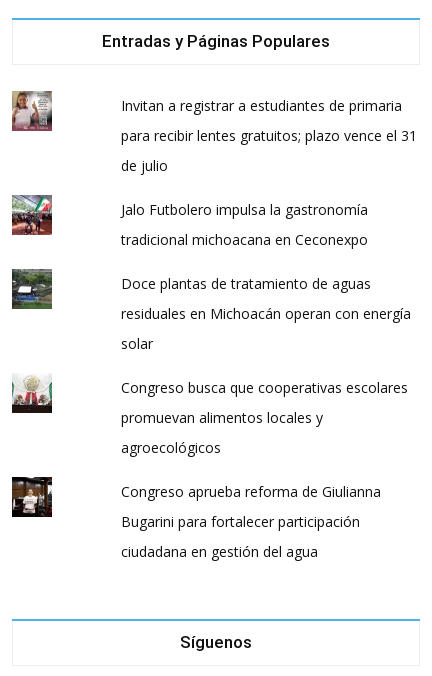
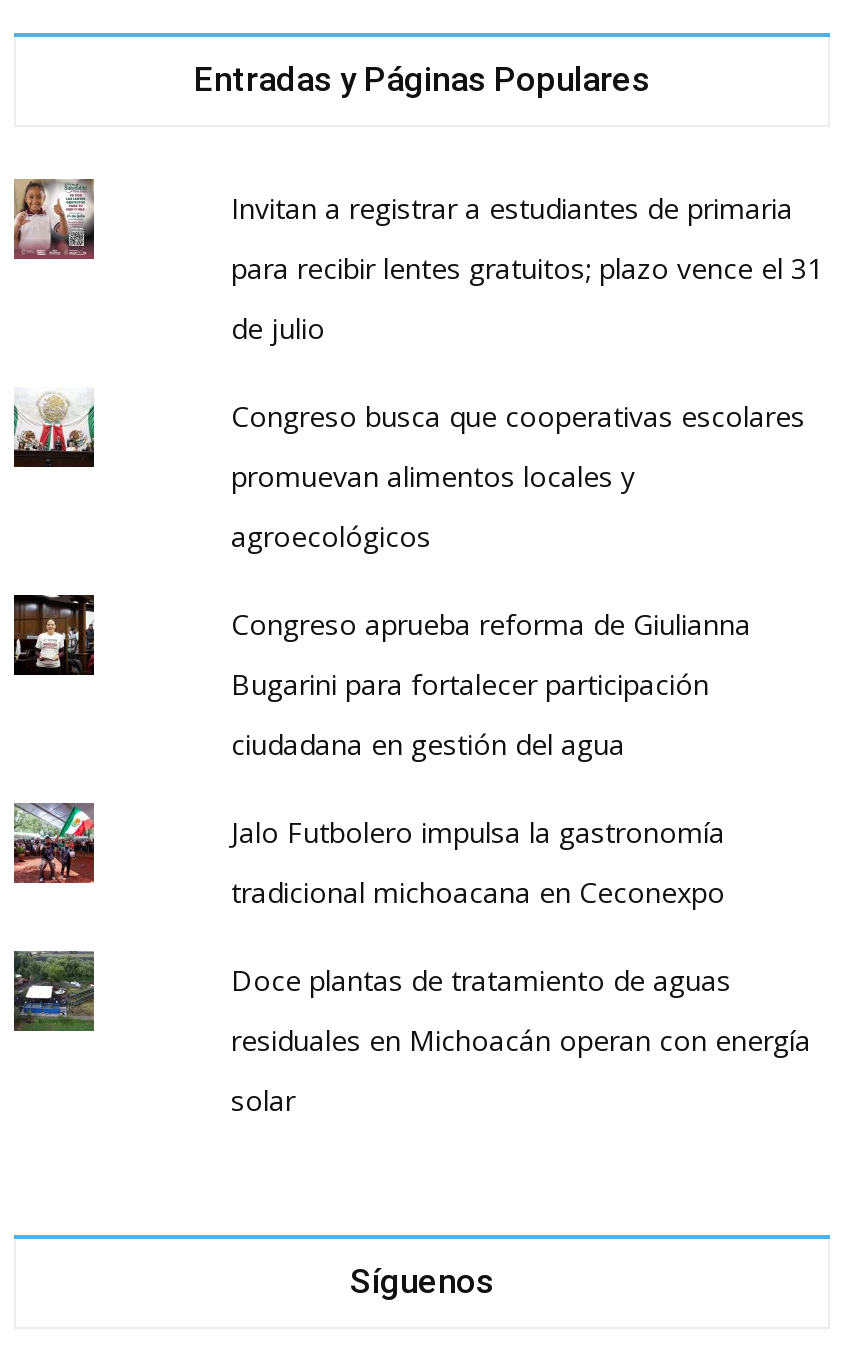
moved [120,200,410,353] -> [231,812,811,1118]: Jalo Futbolero impulsa la gastronomía | tradicional michoacana en Ceconexpo | Doce plantas de tratamiento de aguas | residuales en Michoacán operan con energía | solar
moved [120,378,407,561] -> [231,396,805,762]: Congreso busca que cooperativas escolares | promuevan alimentos locales y | agroecológicos | Congreso aprueba reforma de Giulianna | Bugarini para fortalecer participación | ciudadana en gestión del agua

